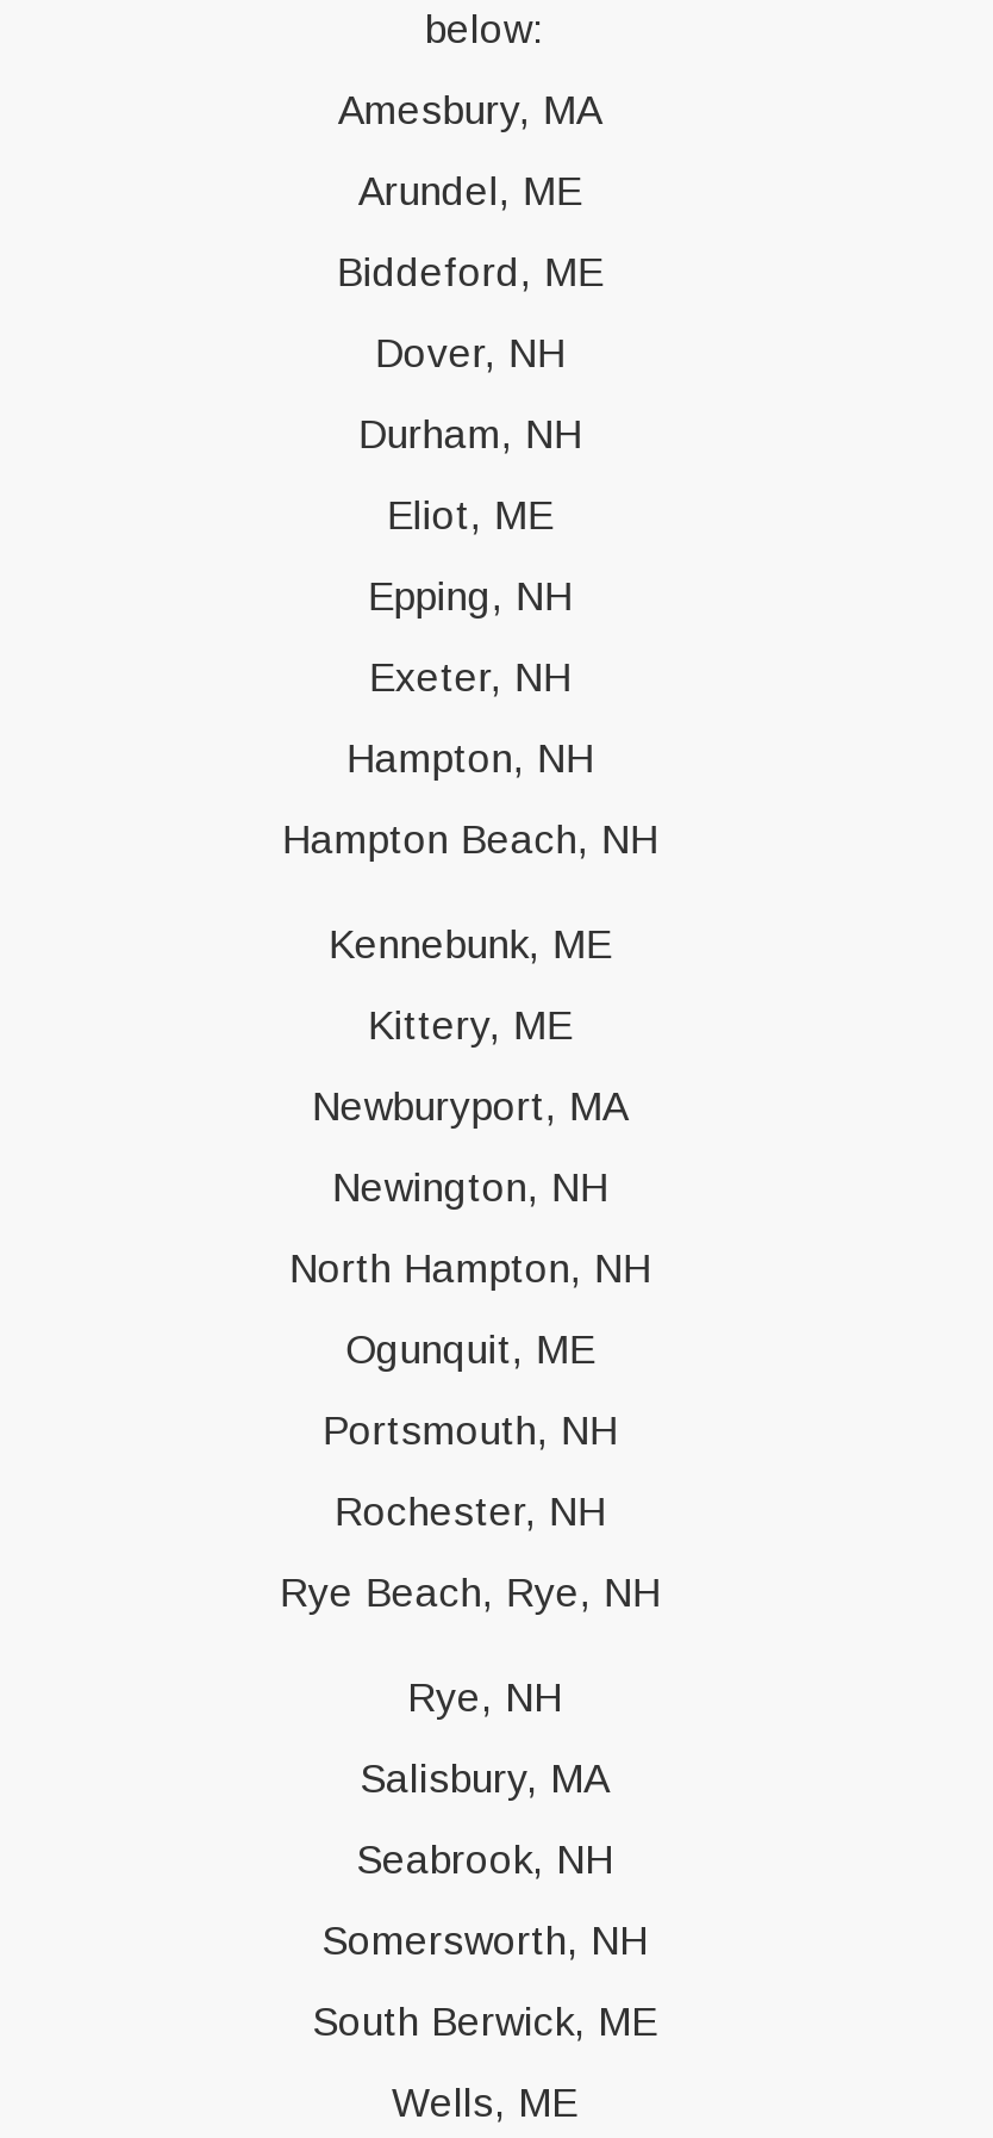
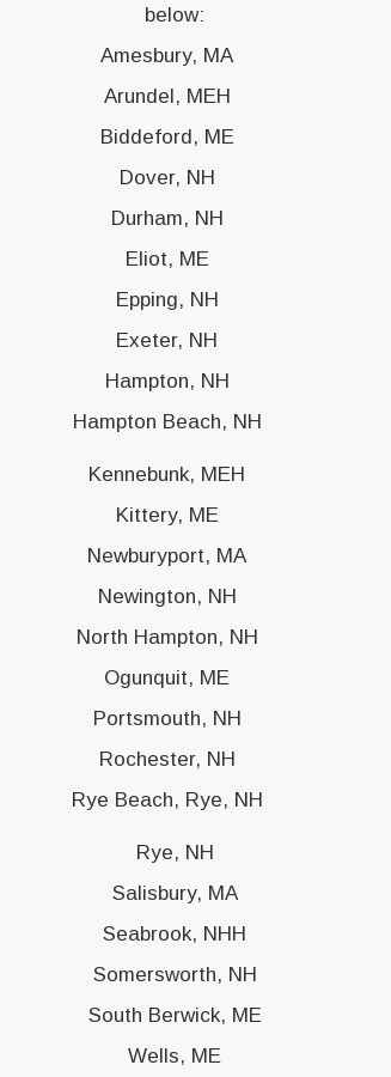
[358,169,582,215] Arundel, ME -> [104,85,231,108] Arundel, MEH
[328,922,612,968] Kennebunk, ME -> [89,463,246,486] Kennebunk, MEH
[356,1838,613,1883] Seabrook, NH -> [103,923,246,945] Seabrook, NHH

